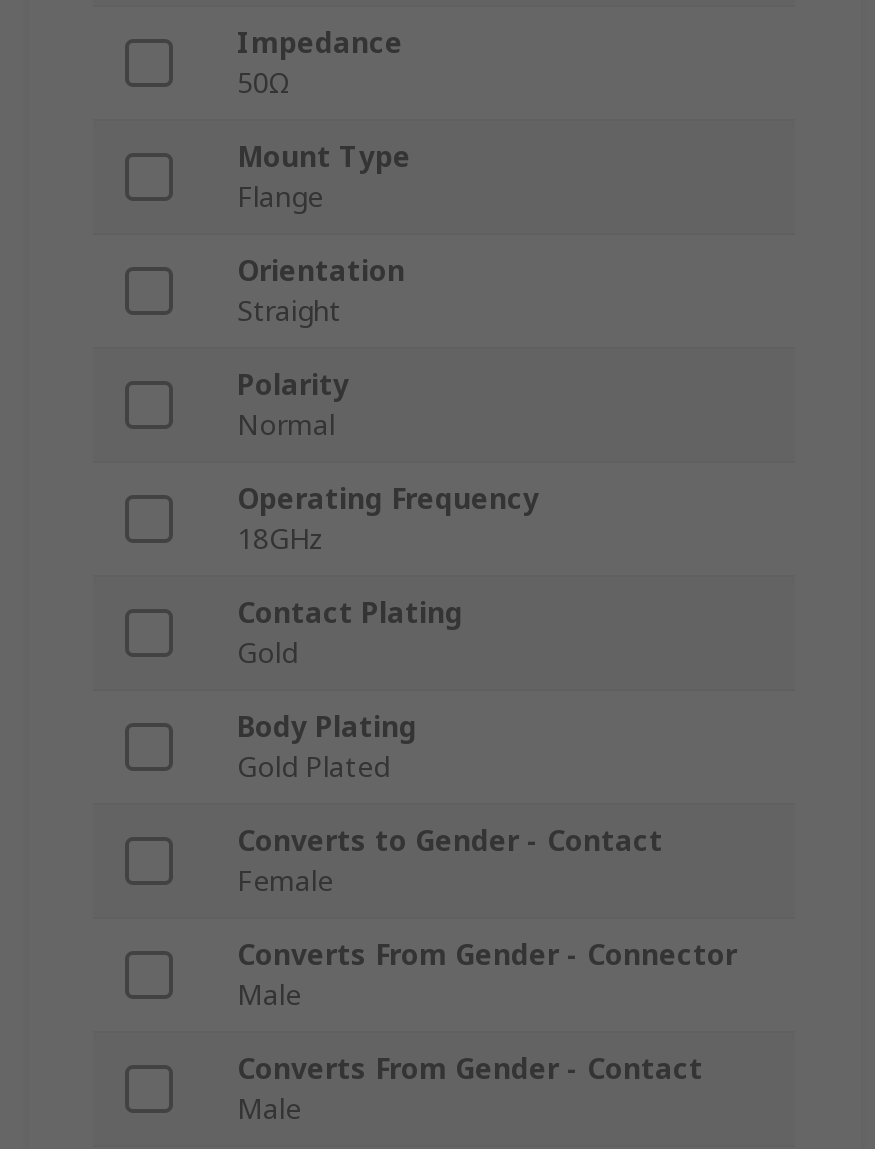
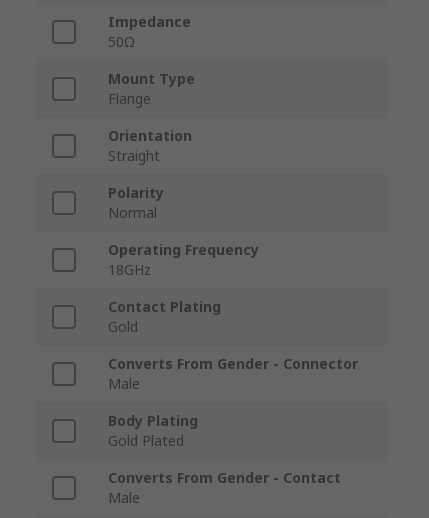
moved [237,708,417,786] -> [108,411,198,450]: Body Plating | Gold Plated
[237,822,663,900] Converts to Gender - Contact | Female -> none
moved [237,936,737,1014] -> [108,354,358,393]: Converts From Gender - Connector | Male

